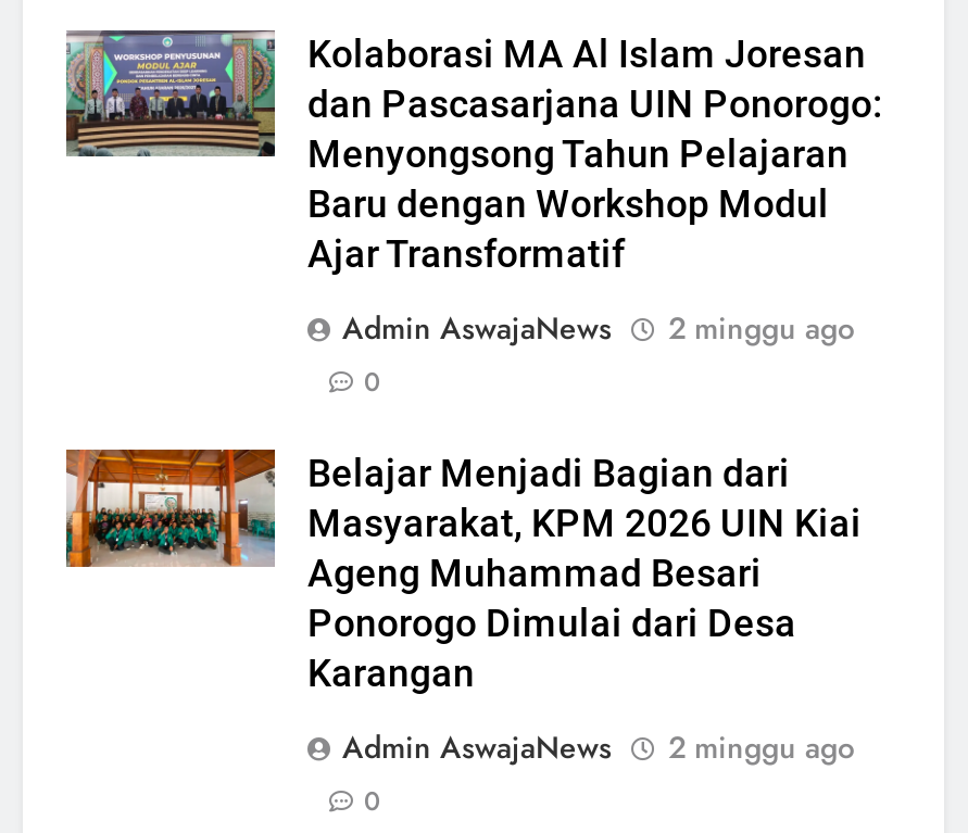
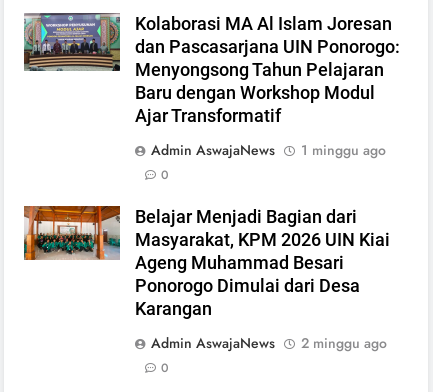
[342,305,855,349] Admin AswajaNews 2 minggu ago -> [151,140,386,160] Admin AswajaNews 1 minggu ago

